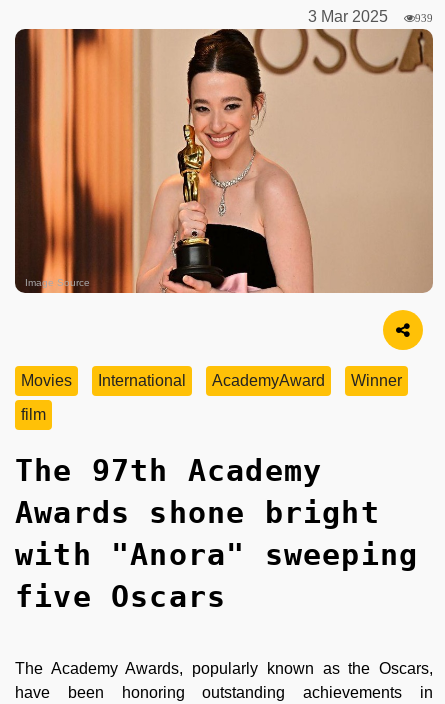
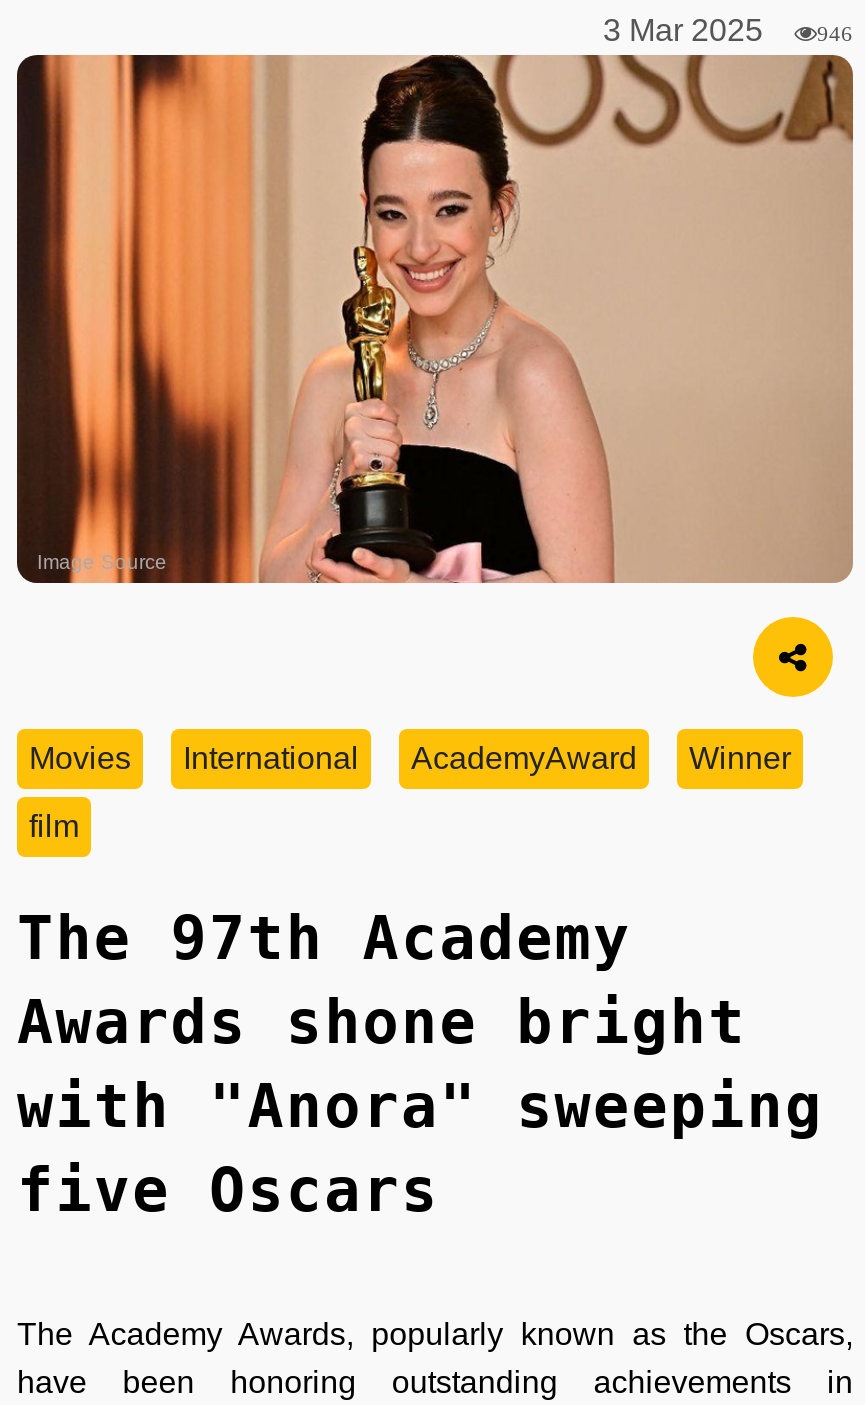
[308,8,433,25] 3 Mar 2025 939 -> [603,13,853,47] 3 Mar 2025 946

